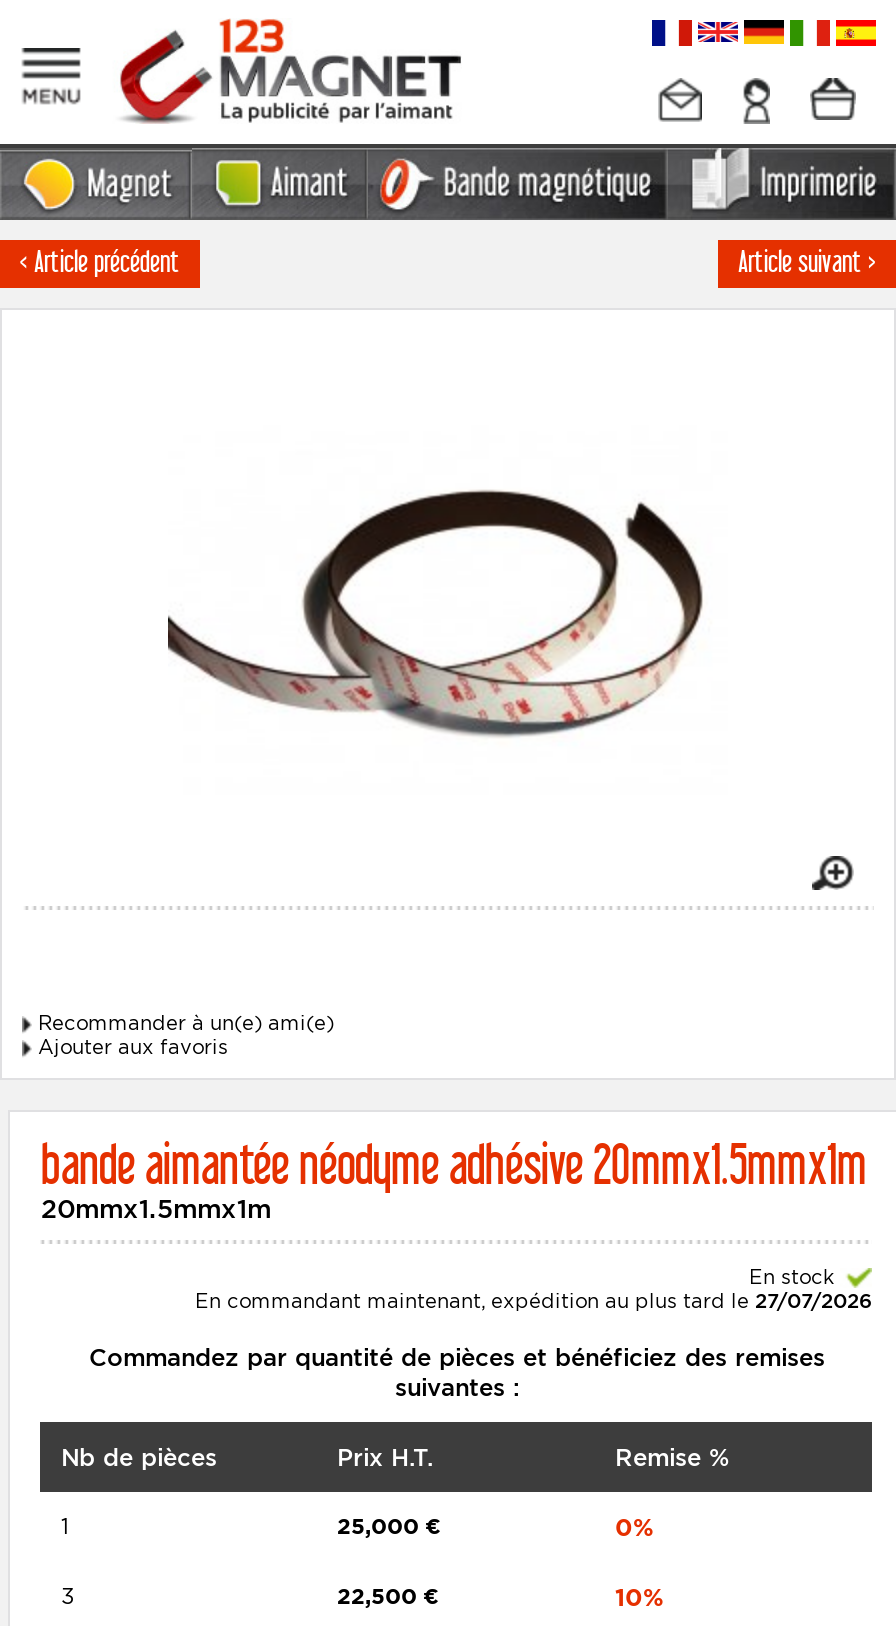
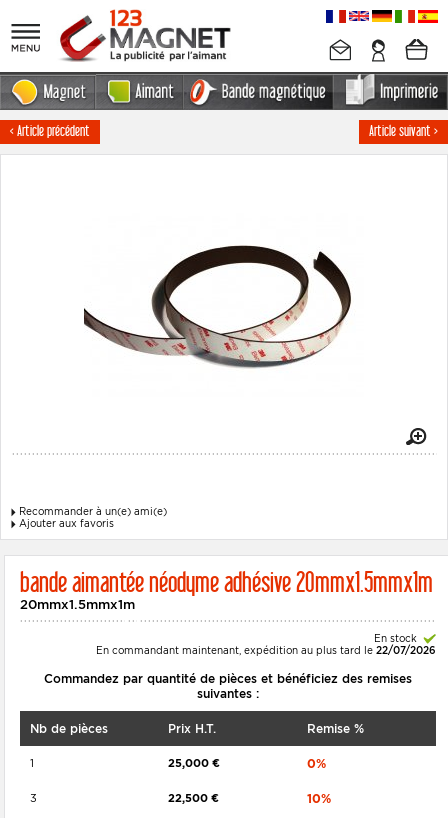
[195,1289,873,1313] En commandant maintenant, expédition au plus tard le 27/07/2026 -> [96,644,436,656] En commandant maintenant, expédition au plus tard le 22/07/2026

